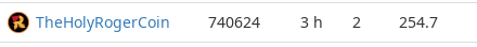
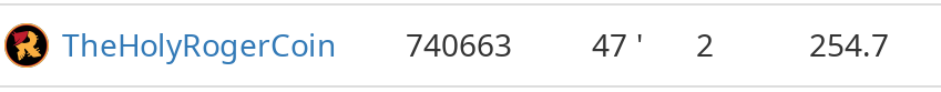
[208,12,323,32] 740624 | 3 h -> [406,24,643,66] 740663 | 47 '

